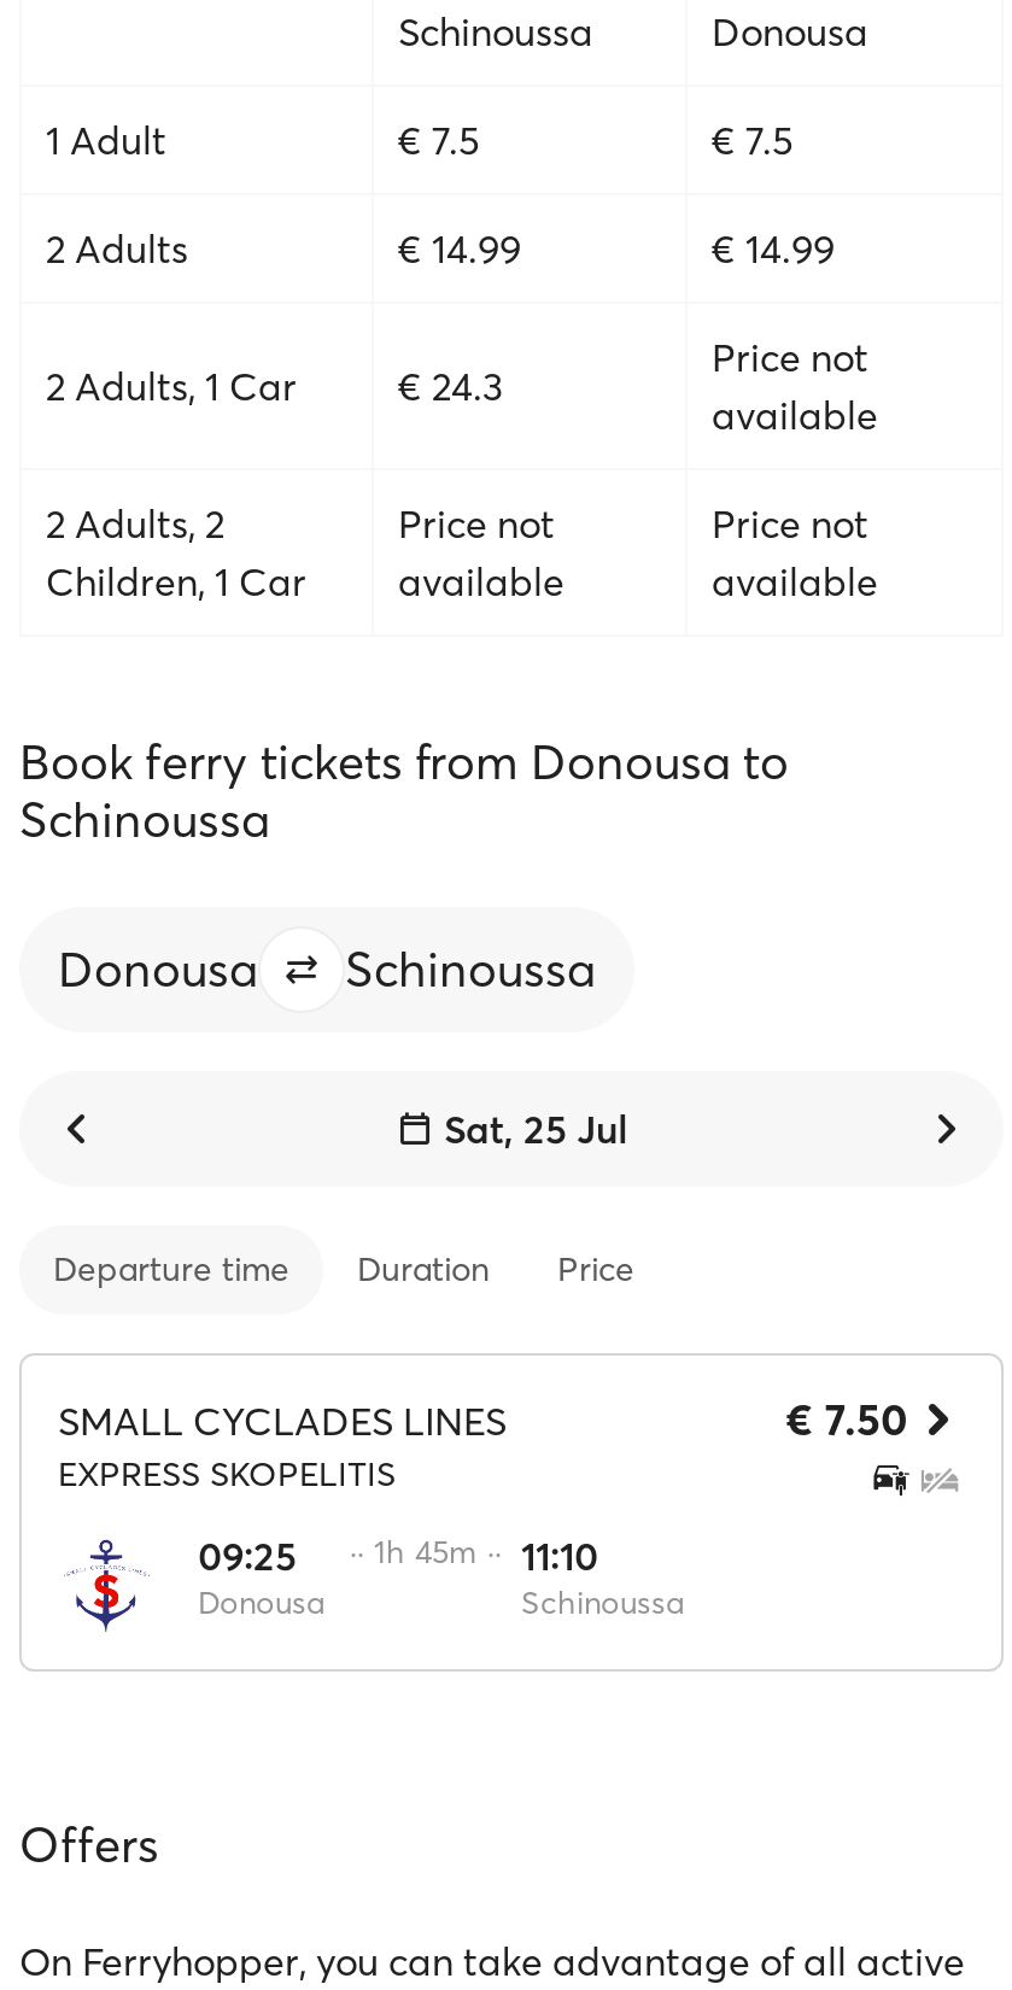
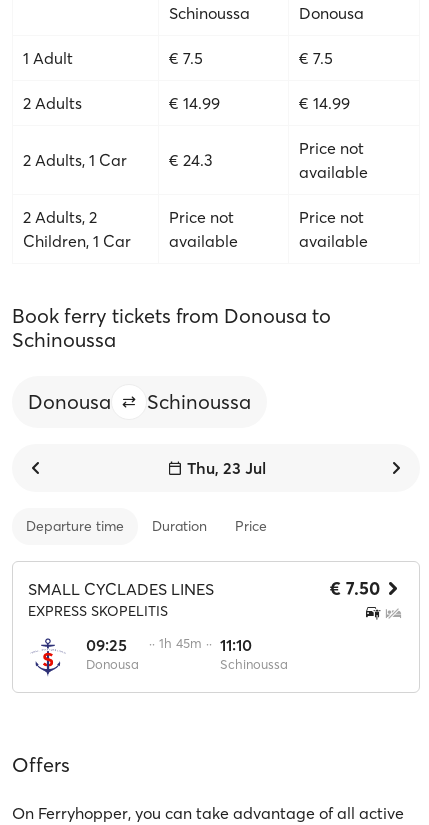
[444,1105,627,1153] Sat, 25 Jul -> [186,458,265,478] Thu, 23 Jul

